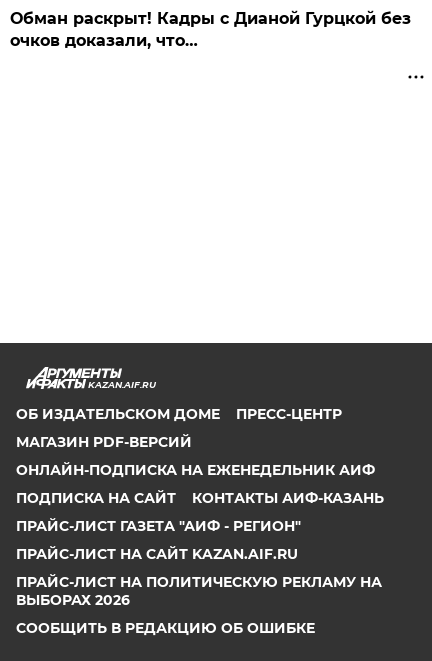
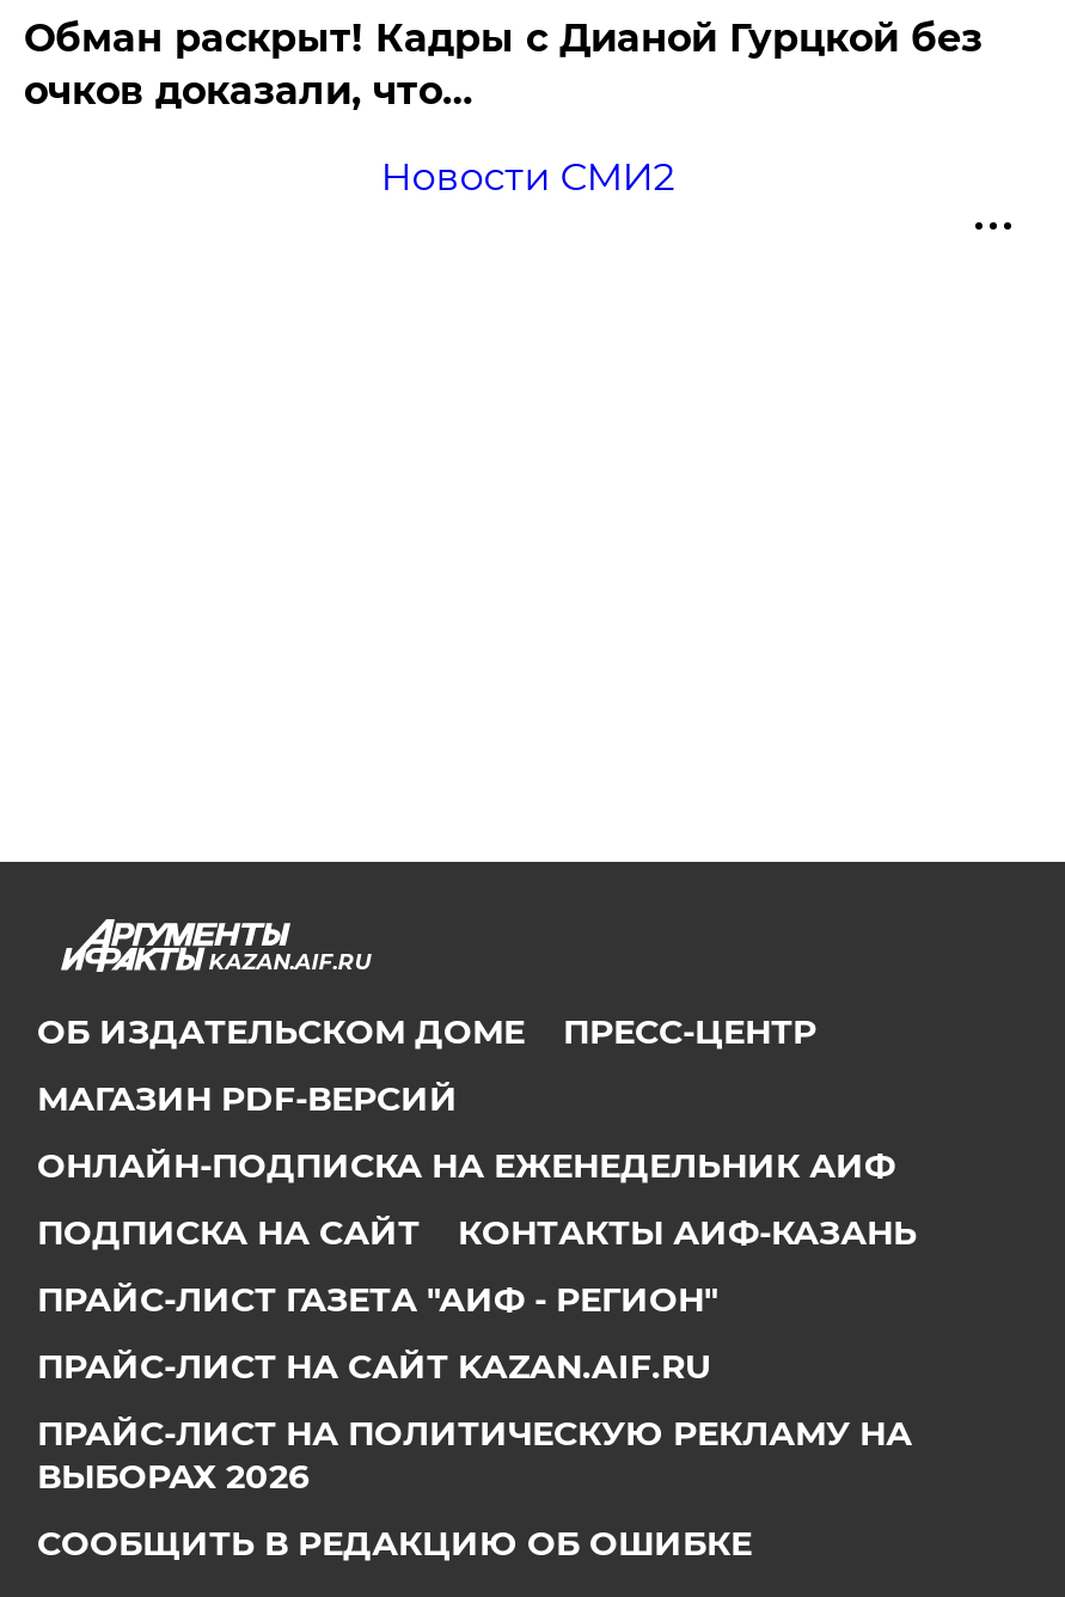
none -> [381,154,675,199] Новости СМИ2

